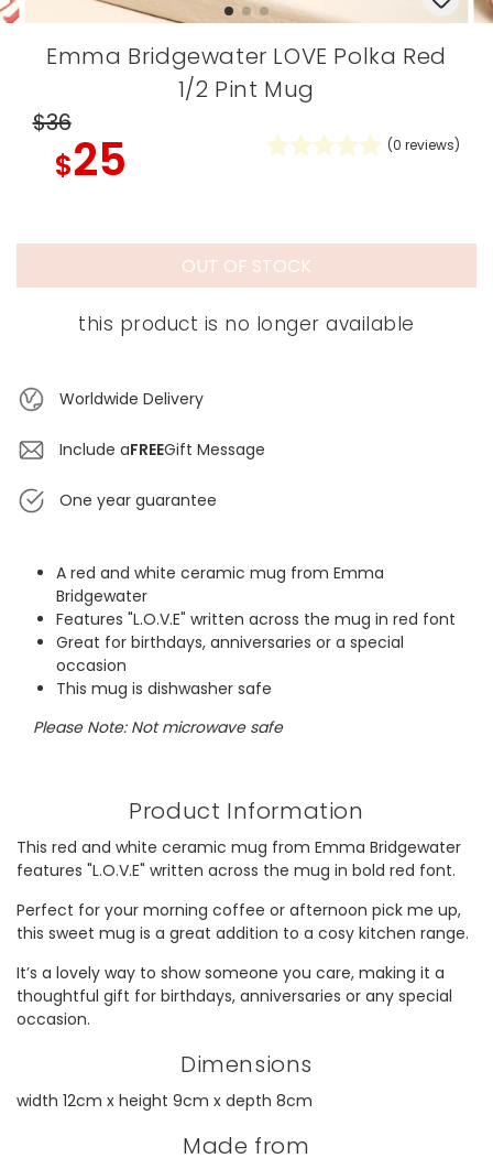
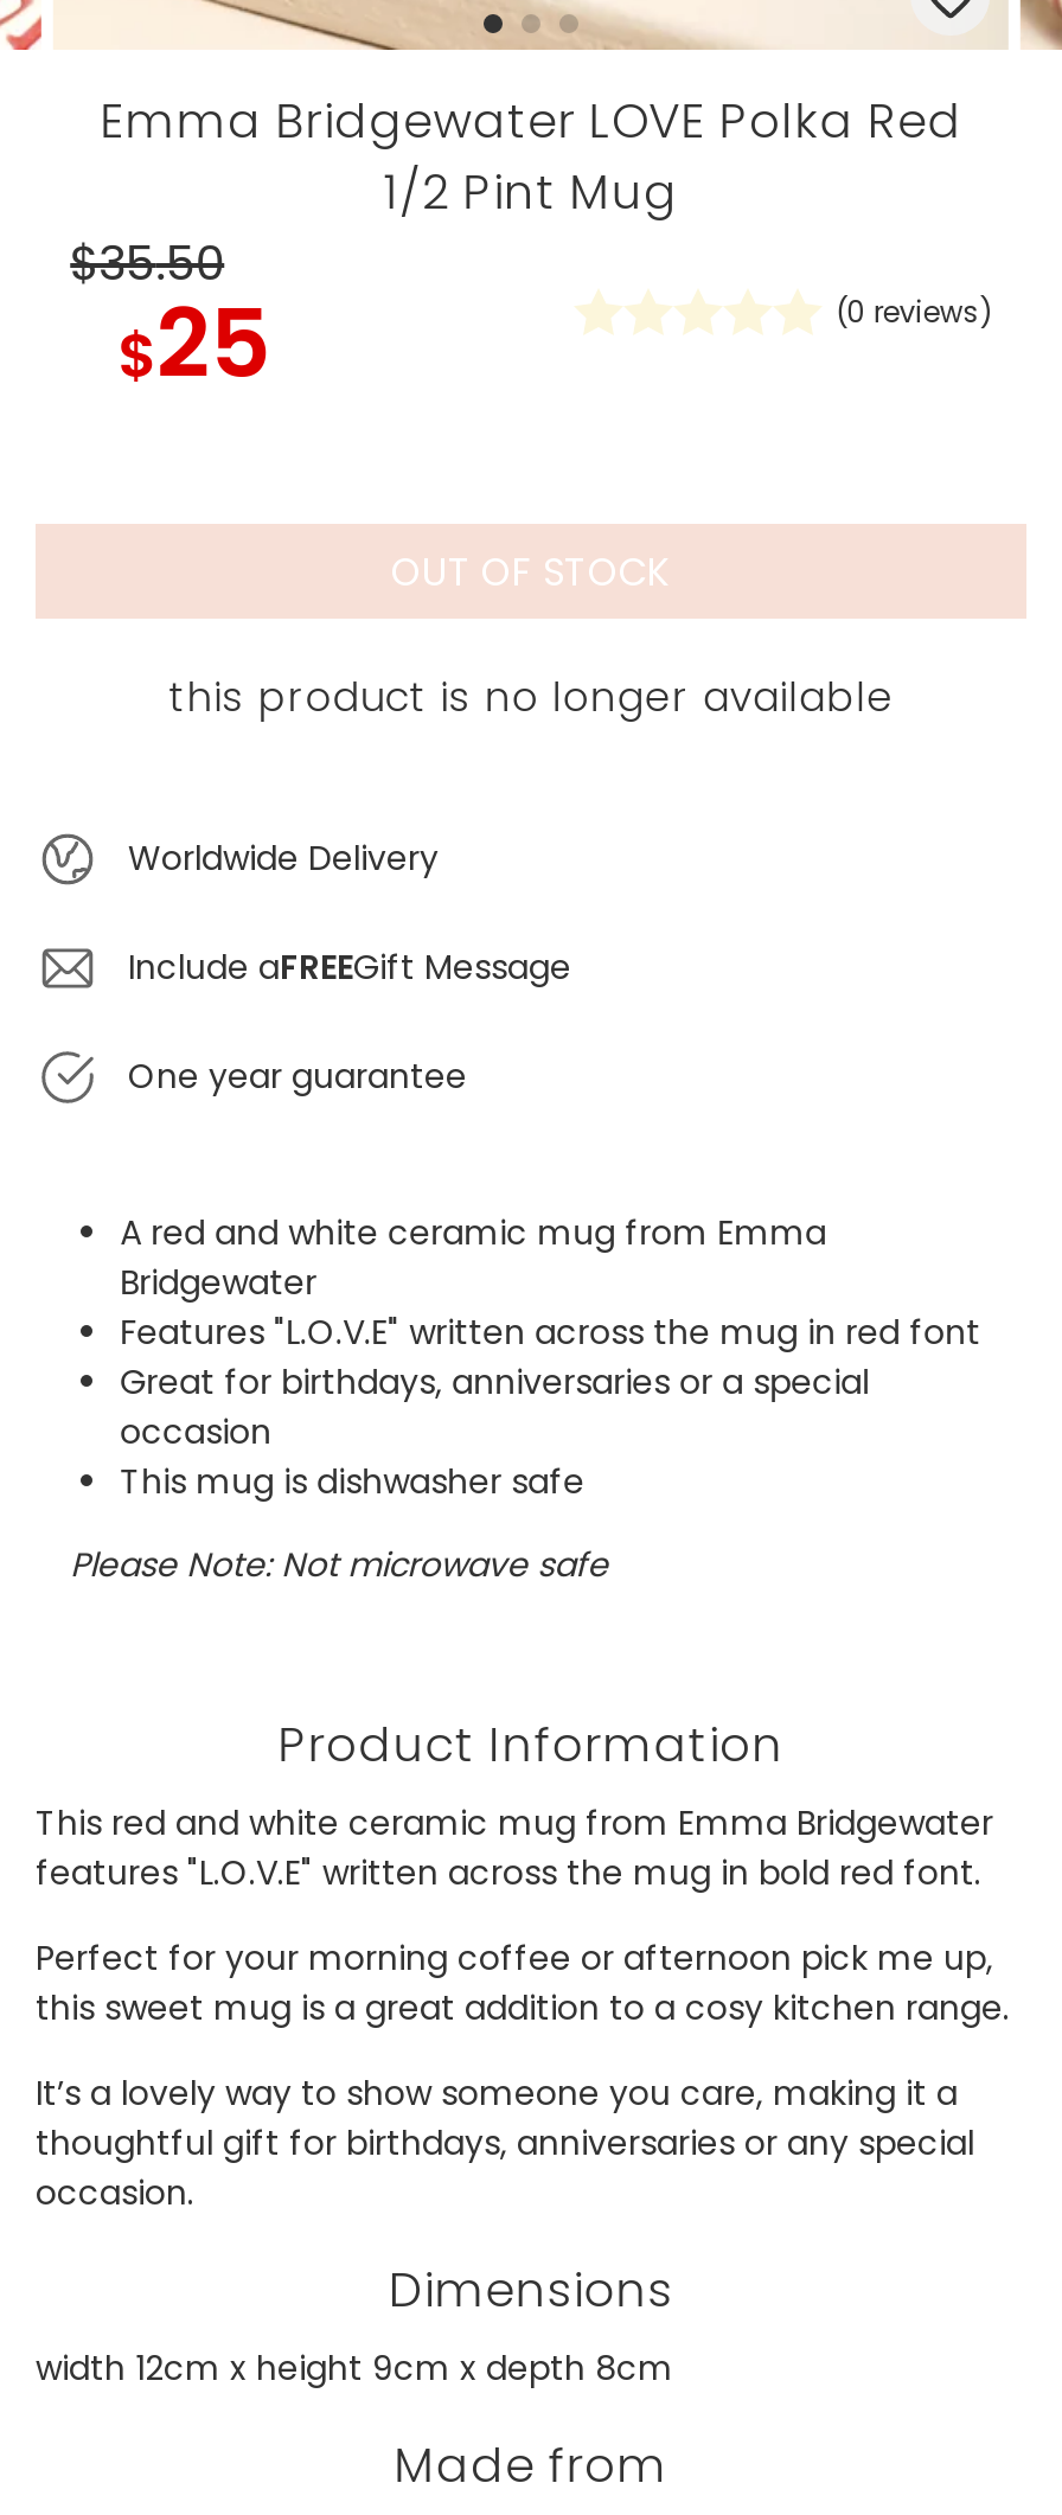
[33,107,71,138] $36 -> [70,231,224,297] $35.50

